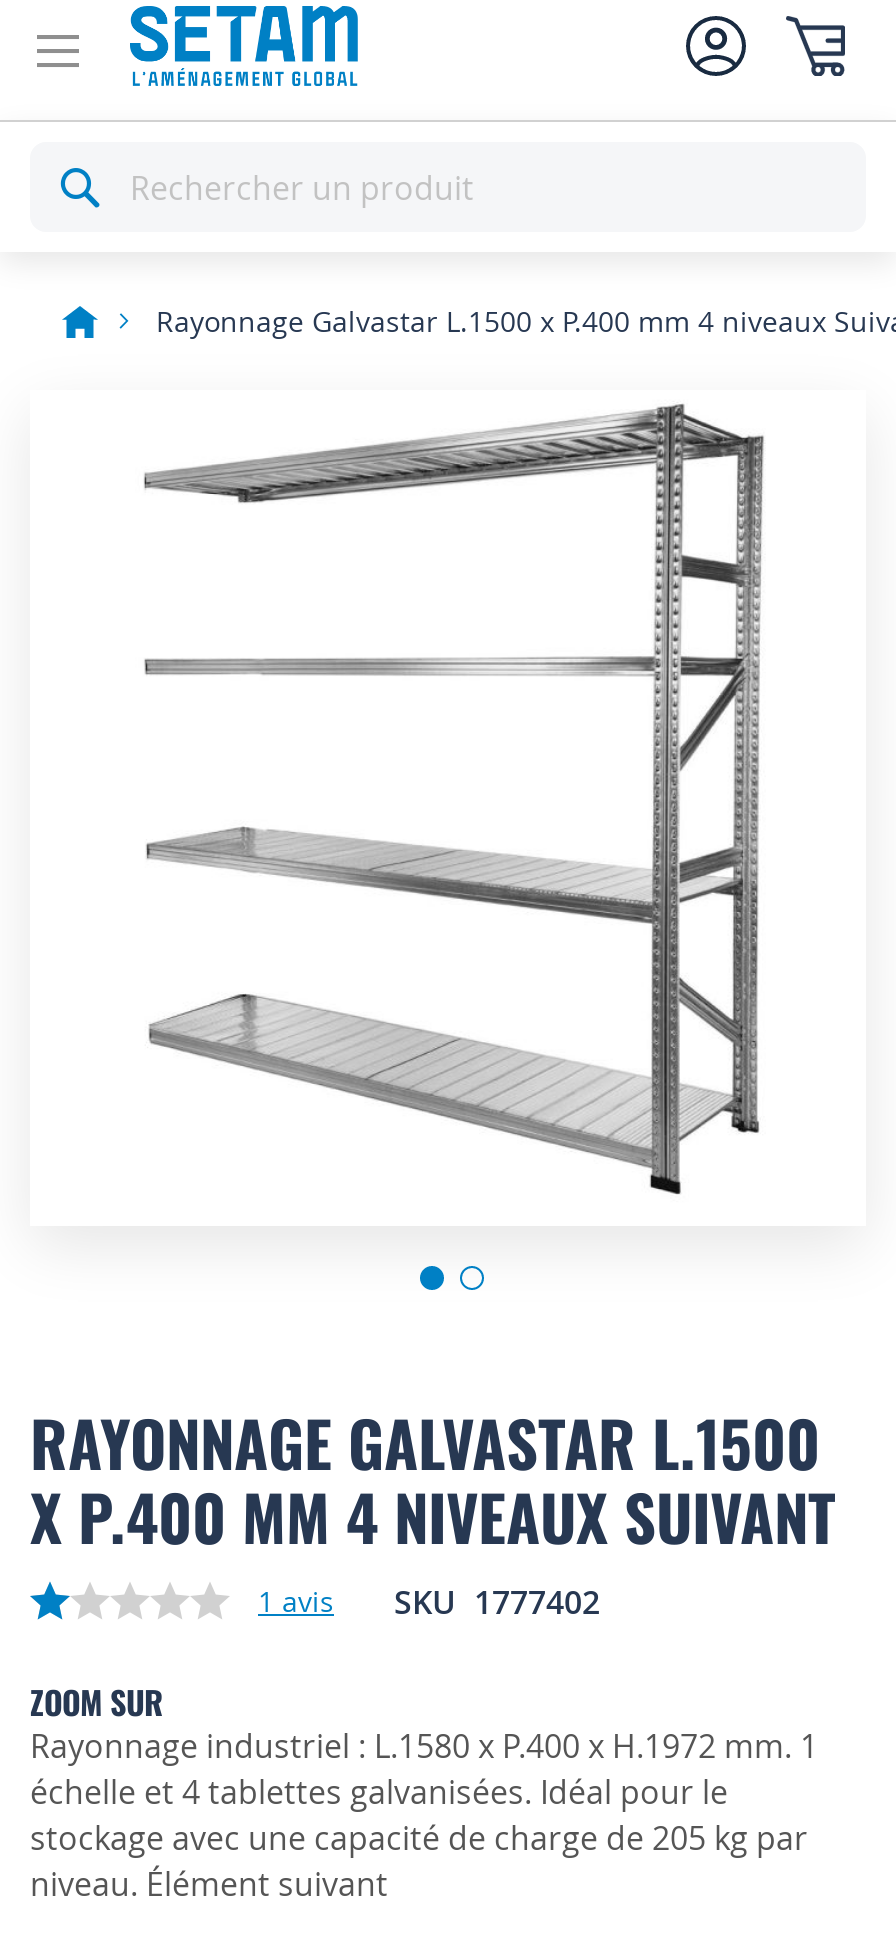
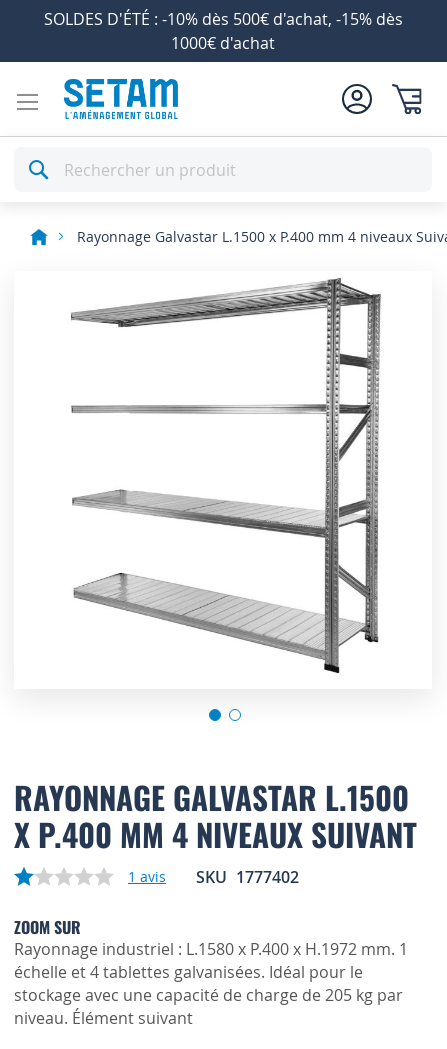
none -> [43,8,402,54] SOLDES D'ÉTÉ : -10% dès 500€ d'achat, -15% dès | 1000€ d'achat

